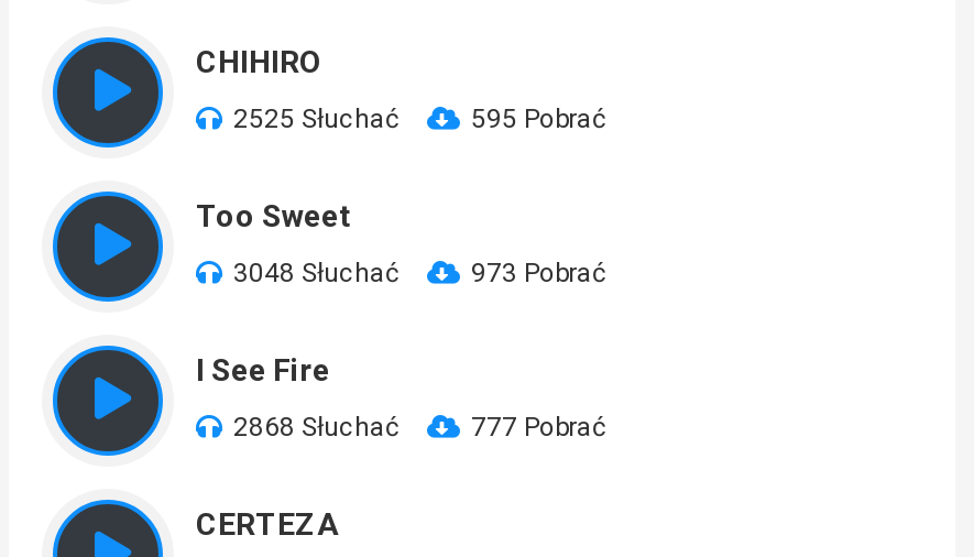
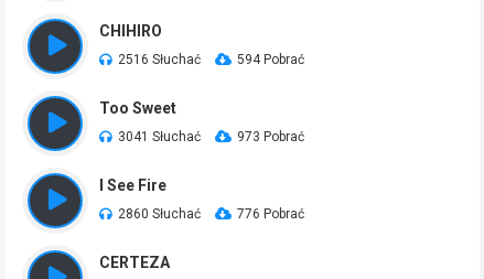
[233,103,398,134] 2525 Słuchać -> [118,52,201,67] 2516 Słuchać
[471,103,605,134] 595 Pobrać -> [237,52,304,67] 594 Pobrać
[233,258,398,288] 3048 Słuchać -> [118,129,201,144] 3041 Słuchać
[233,412,398,443] 2868 Słuchać -> [118,206,201,222] 2860 Słuchać
[471,412,605,443] 777 Pobrać -> [237,206,304,222] 776 Pobrać

